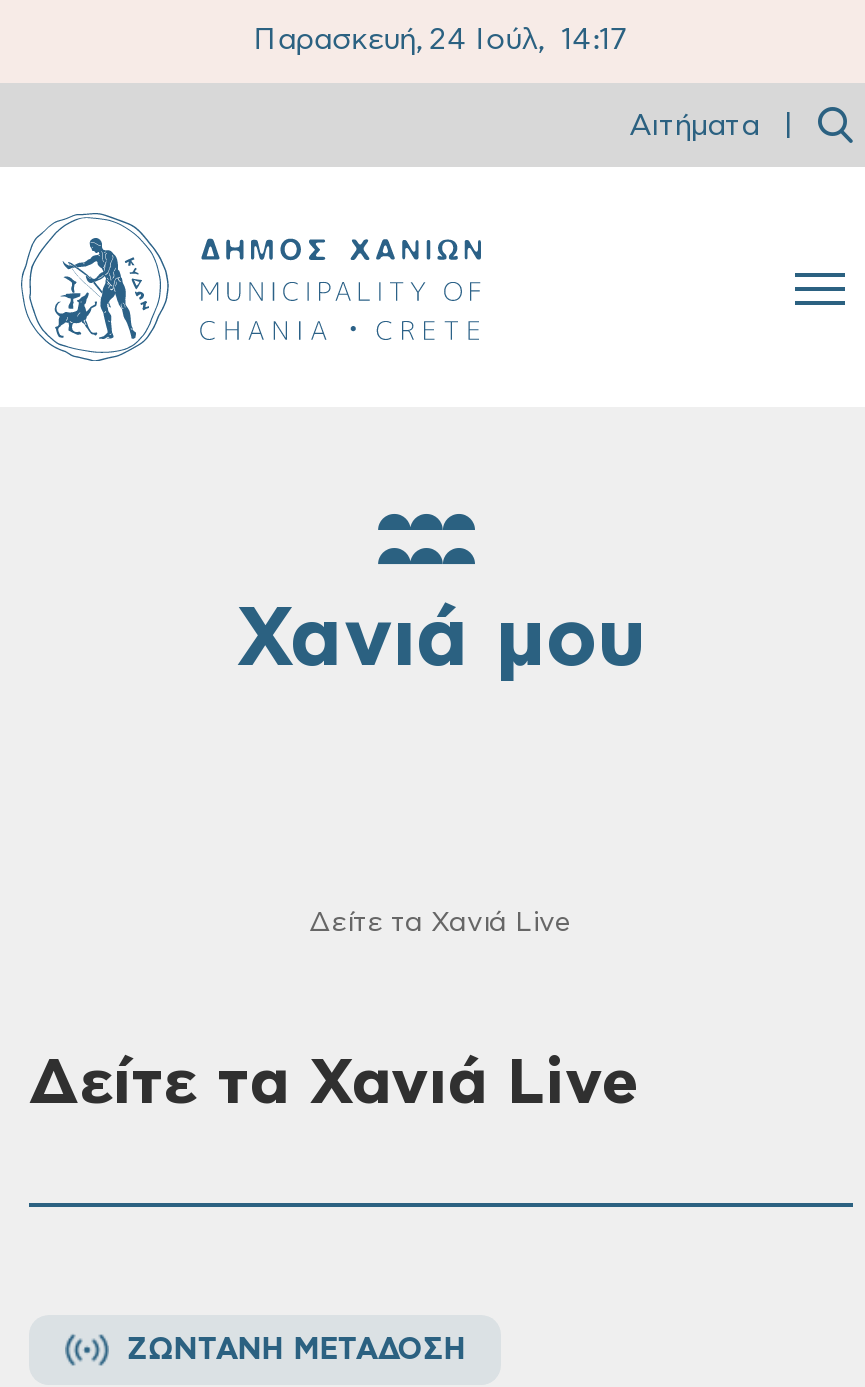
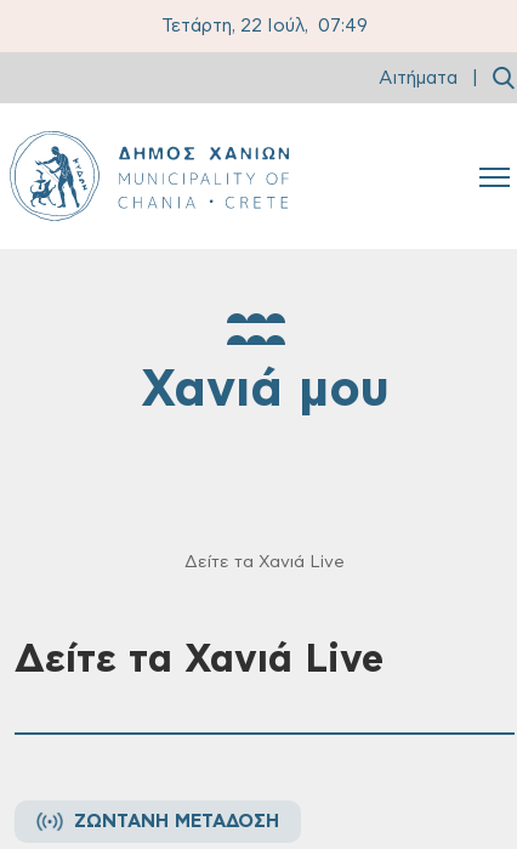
[253,25,629,55] Παρασκευή, 24 Ιούλ, 14:17 -> [161,17,368,35] Τετάρτη, 22 Ιούλ, 07:49

